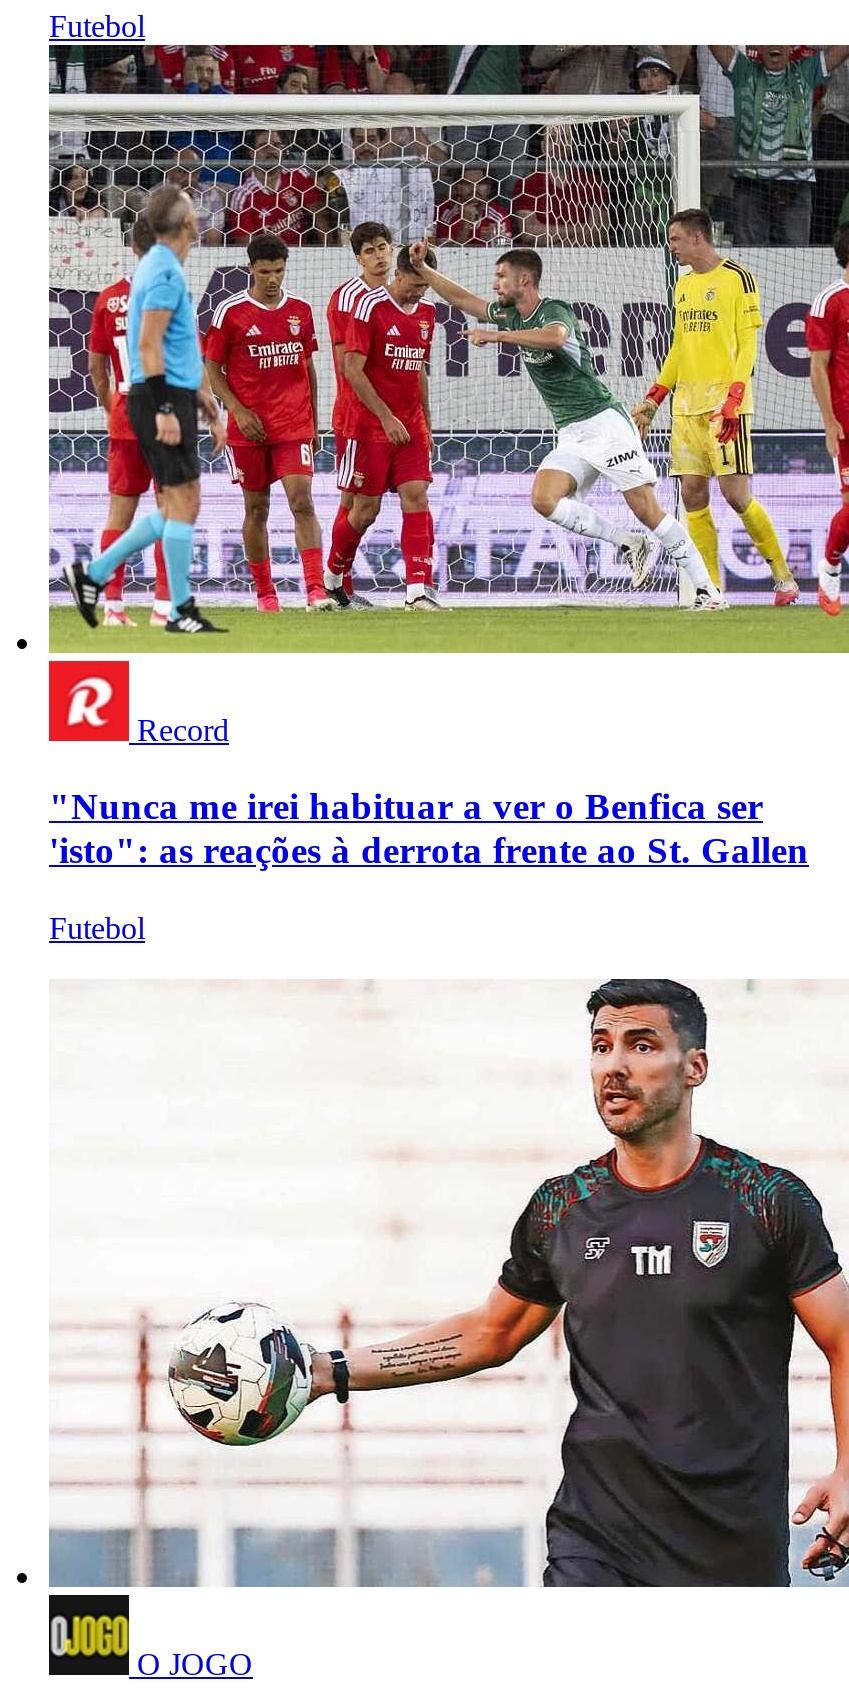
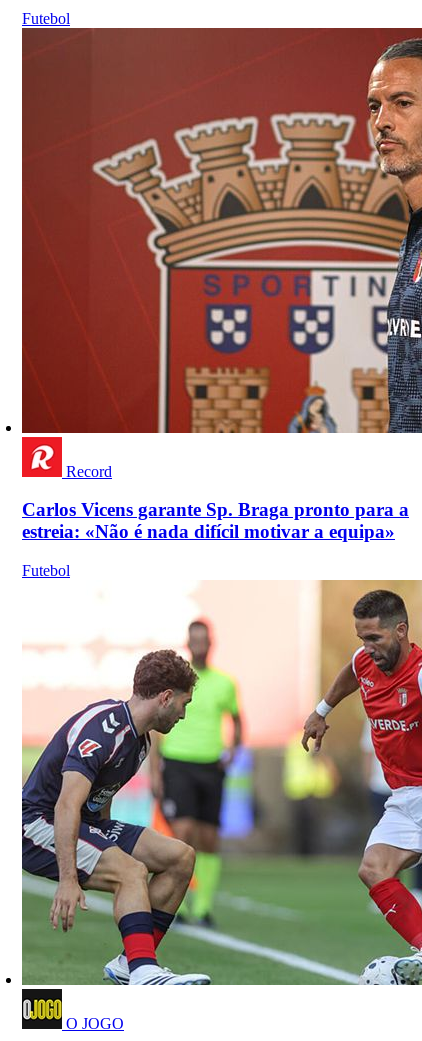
[47,43,843,655] [image] -> [21,27,419,434] [image]
[49,786,809,872] "Nunca me irei habituar a ver o Benfica ser | 'isto": as reações à derrota frente ao St. Gallen -> [22,499,409,542] Carlos Vicens garante Sp. Braga pronto para a | estreia: «Não é nada difícil motivar a equipa»
[49,947,843,1589] [image] -> [21,579,419,986] [image]

